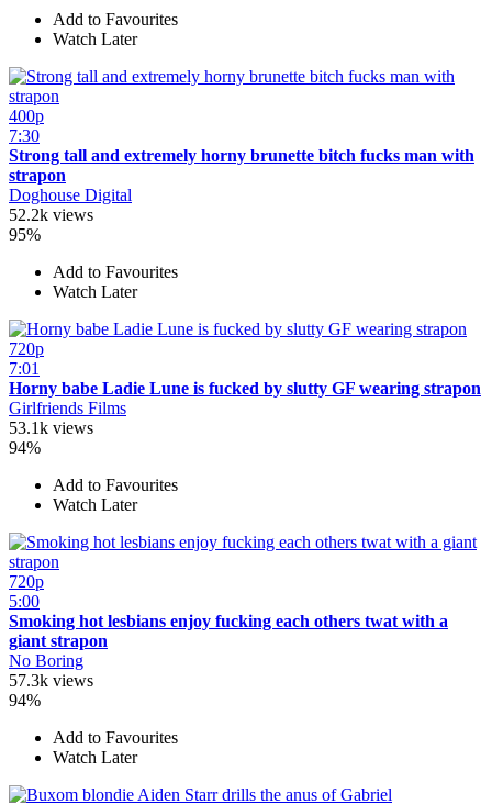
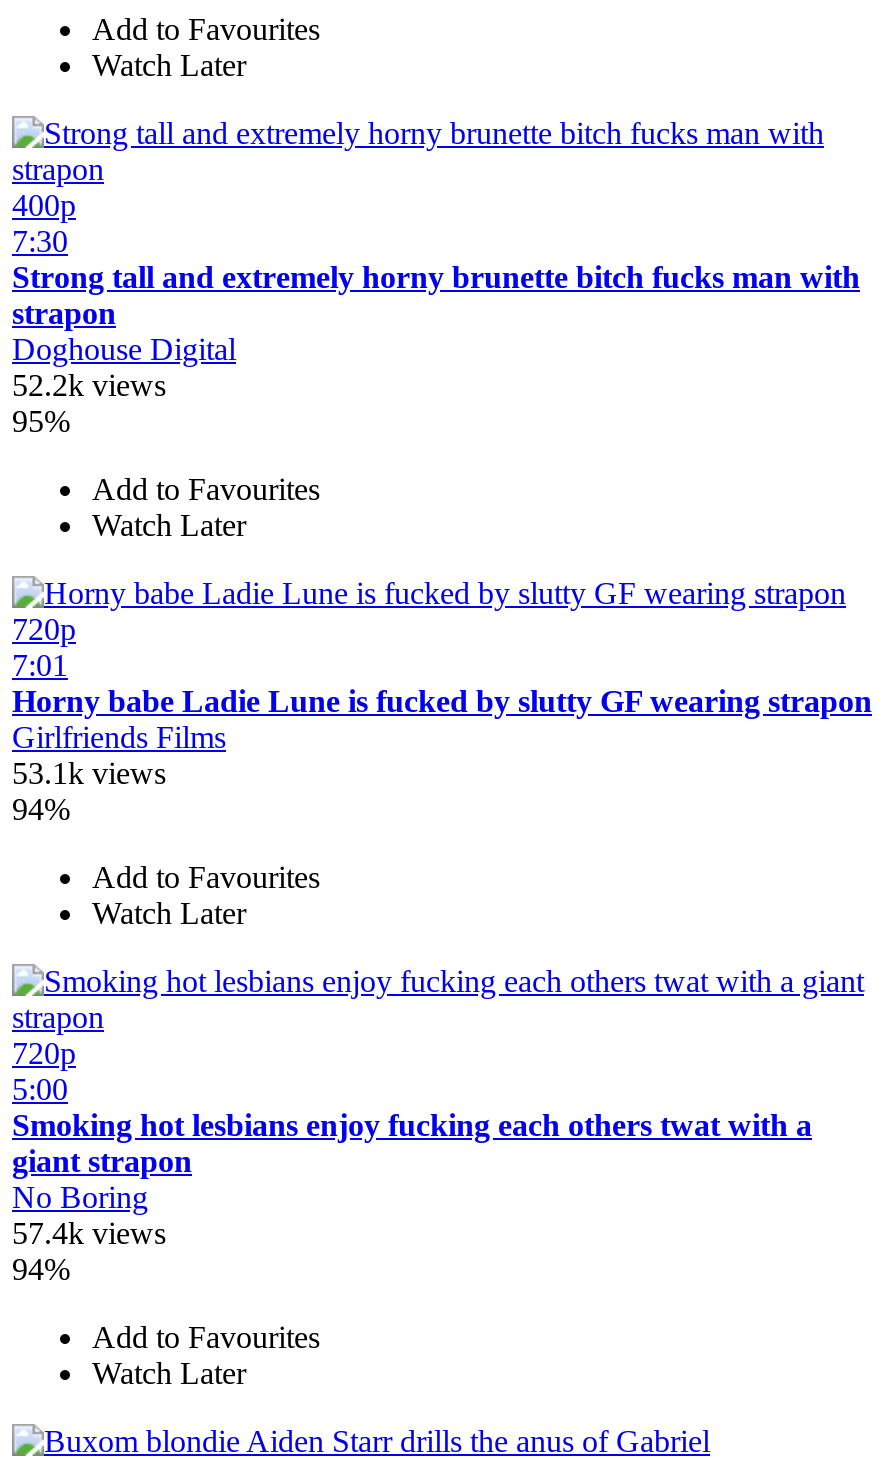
[9,671,93,690] 57.3k views -> [12,1216,166,1250] 57.4k views

